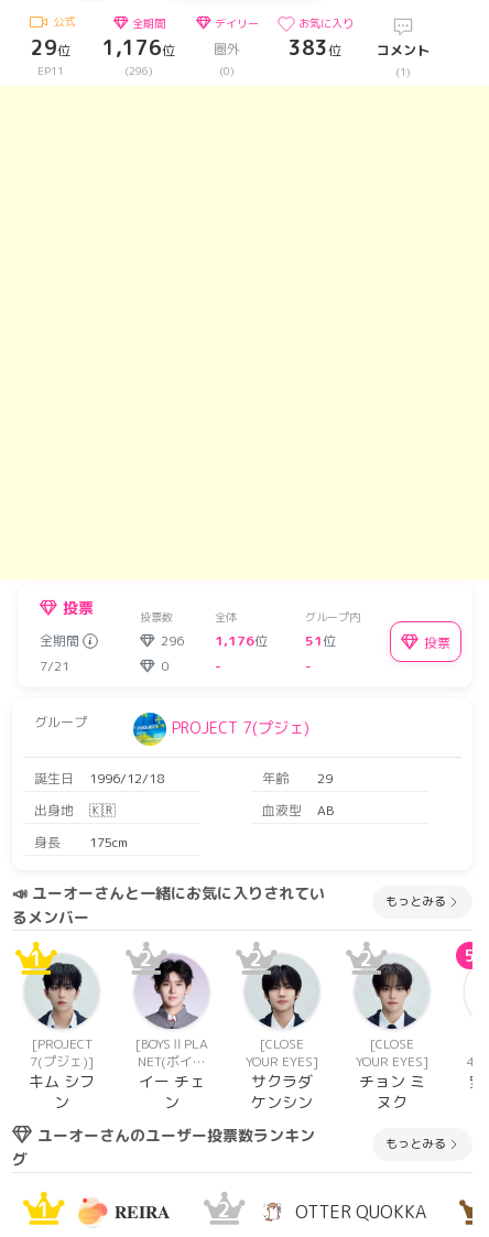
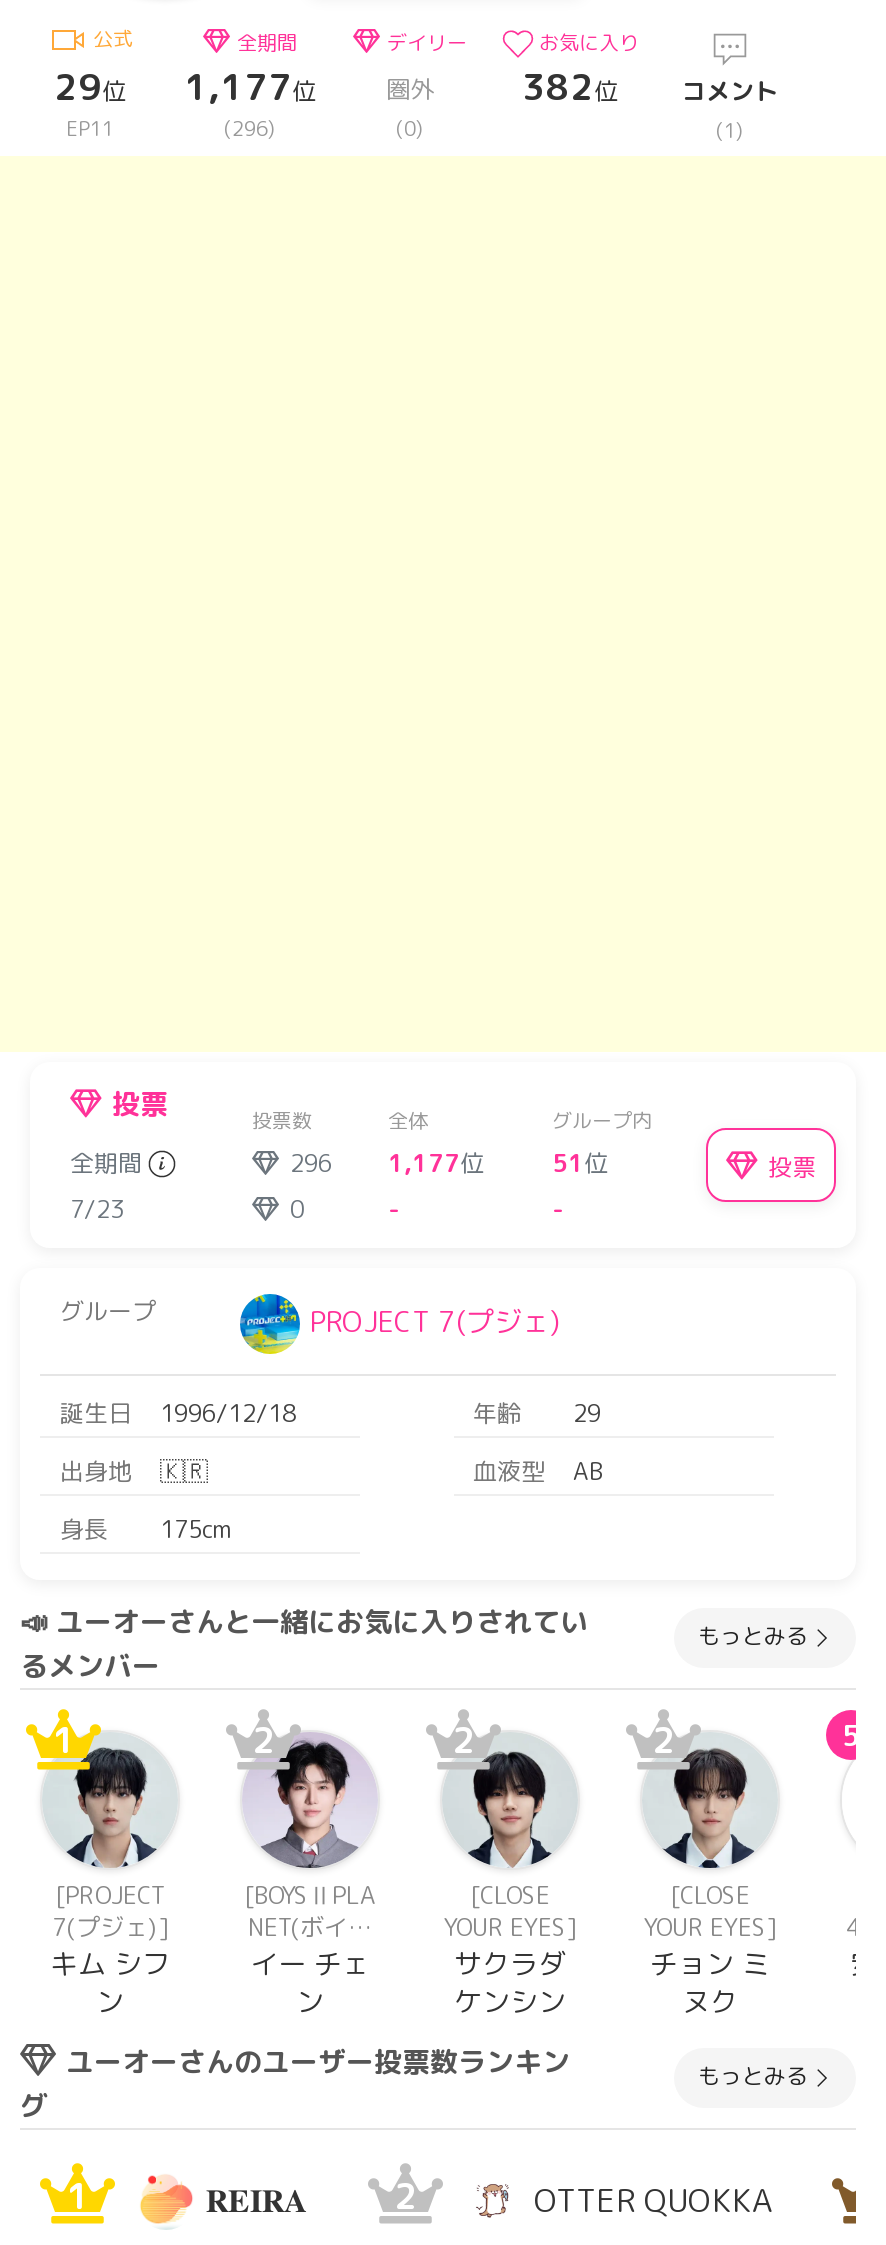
[31,34,175,62] 29位 1,176位 -> [54,62,316,112] 29位 1,177位
[289,34,430,62] 383位 コメント -> [522,62,778,112] 382位 コメント
[161,631,336,650] 296 1,176位 51位 -> [290,1146,608,1180] 296 1,177位 51位
[40,657,69,675] 7/21 -> [70,1192,124,1226] 7/23

